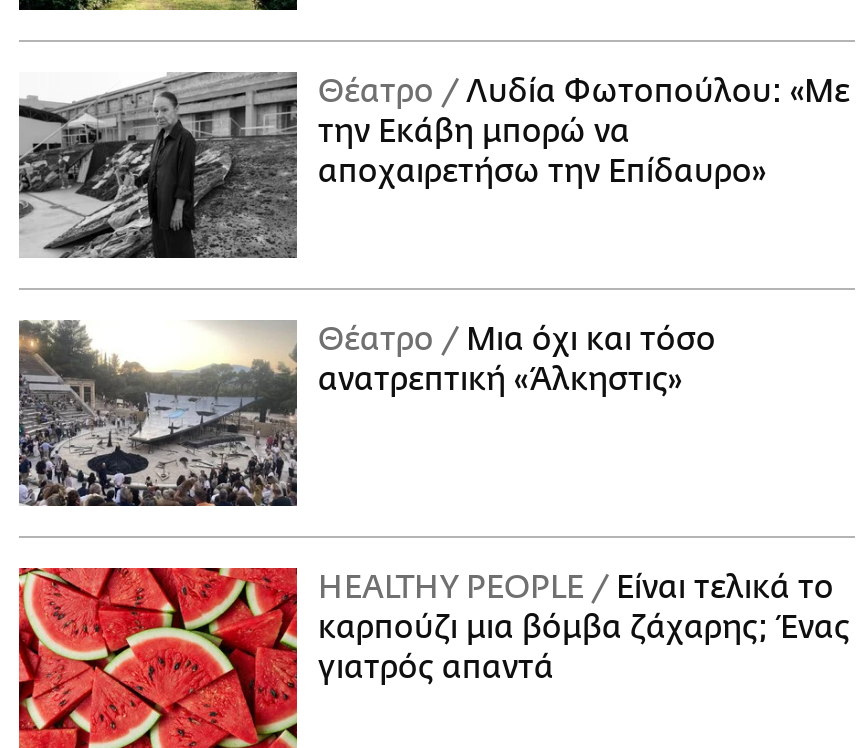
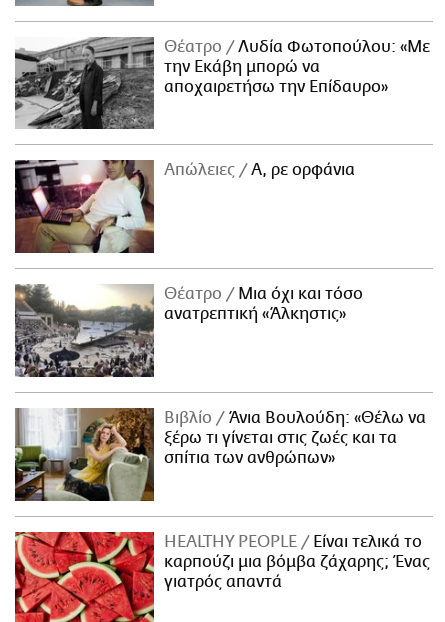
none -> [14,159,355,253] [image] | Απώλειες Α, ρε ορφάνια
none -> [14,407,426,502] [image] | Βιβλίο Άνια Βουλούδη: «Θέλω να | ξέρω τι γίνεται στις ζωές και τα | σπίτια των ανθρώπων»

